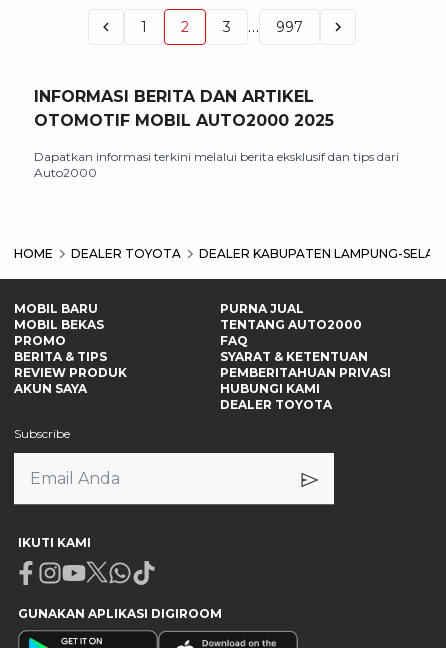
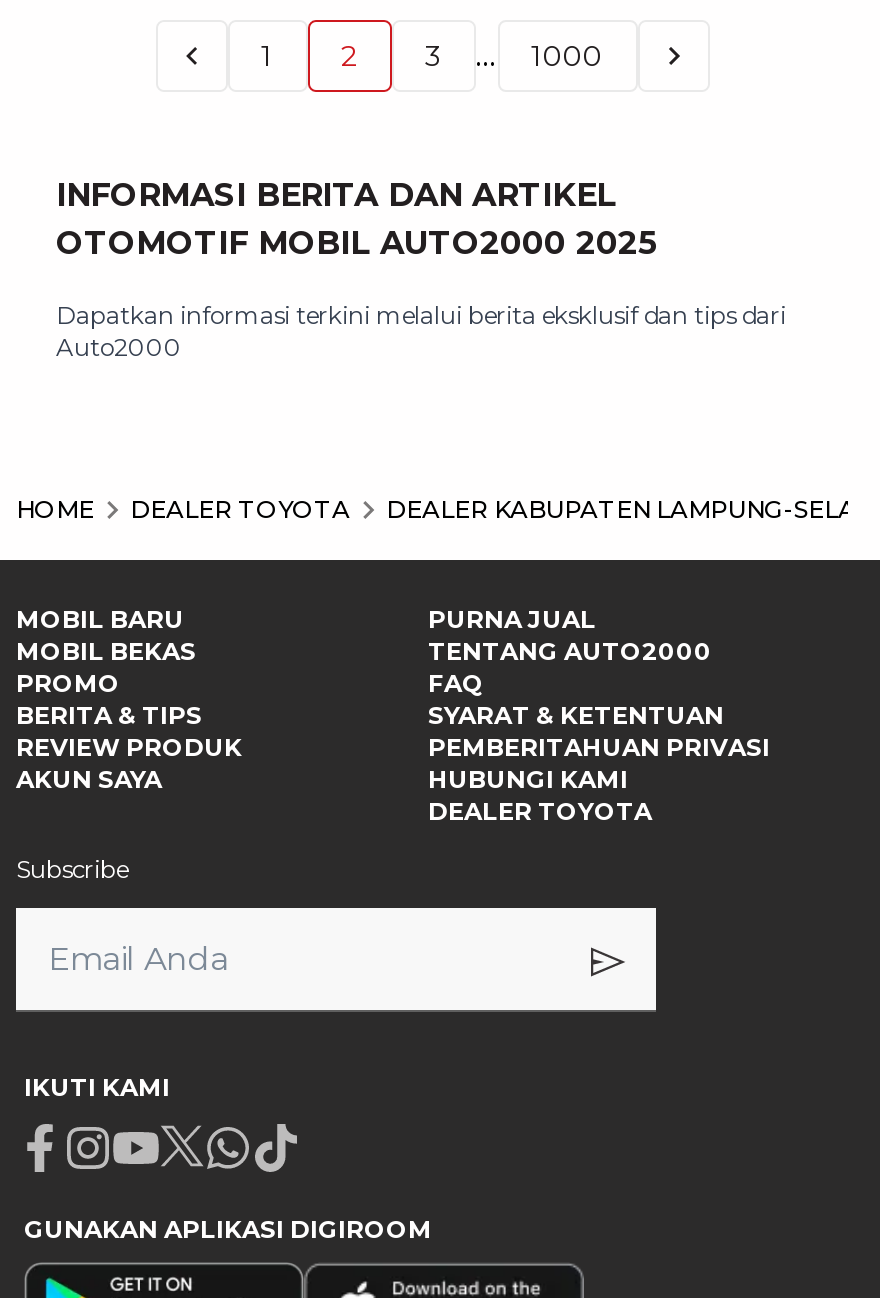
[276,18,303,36] 997 -> [531,38,603,74] 1000

